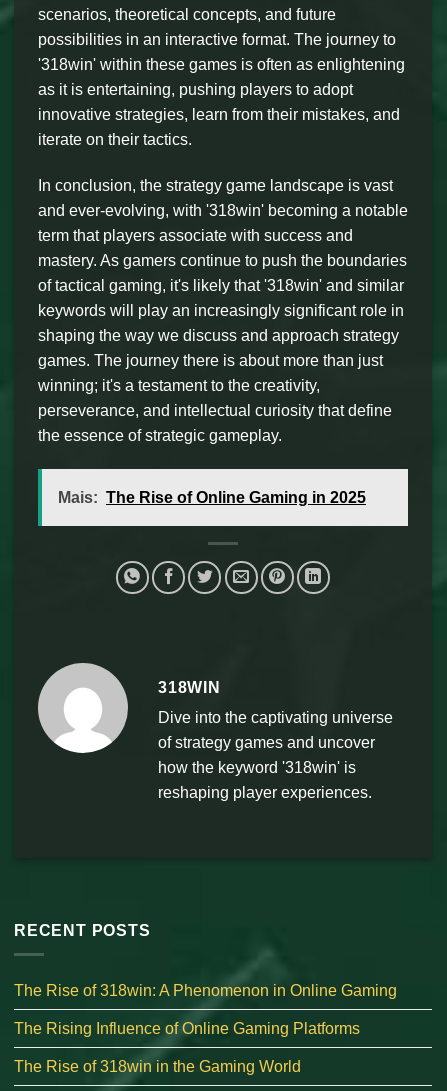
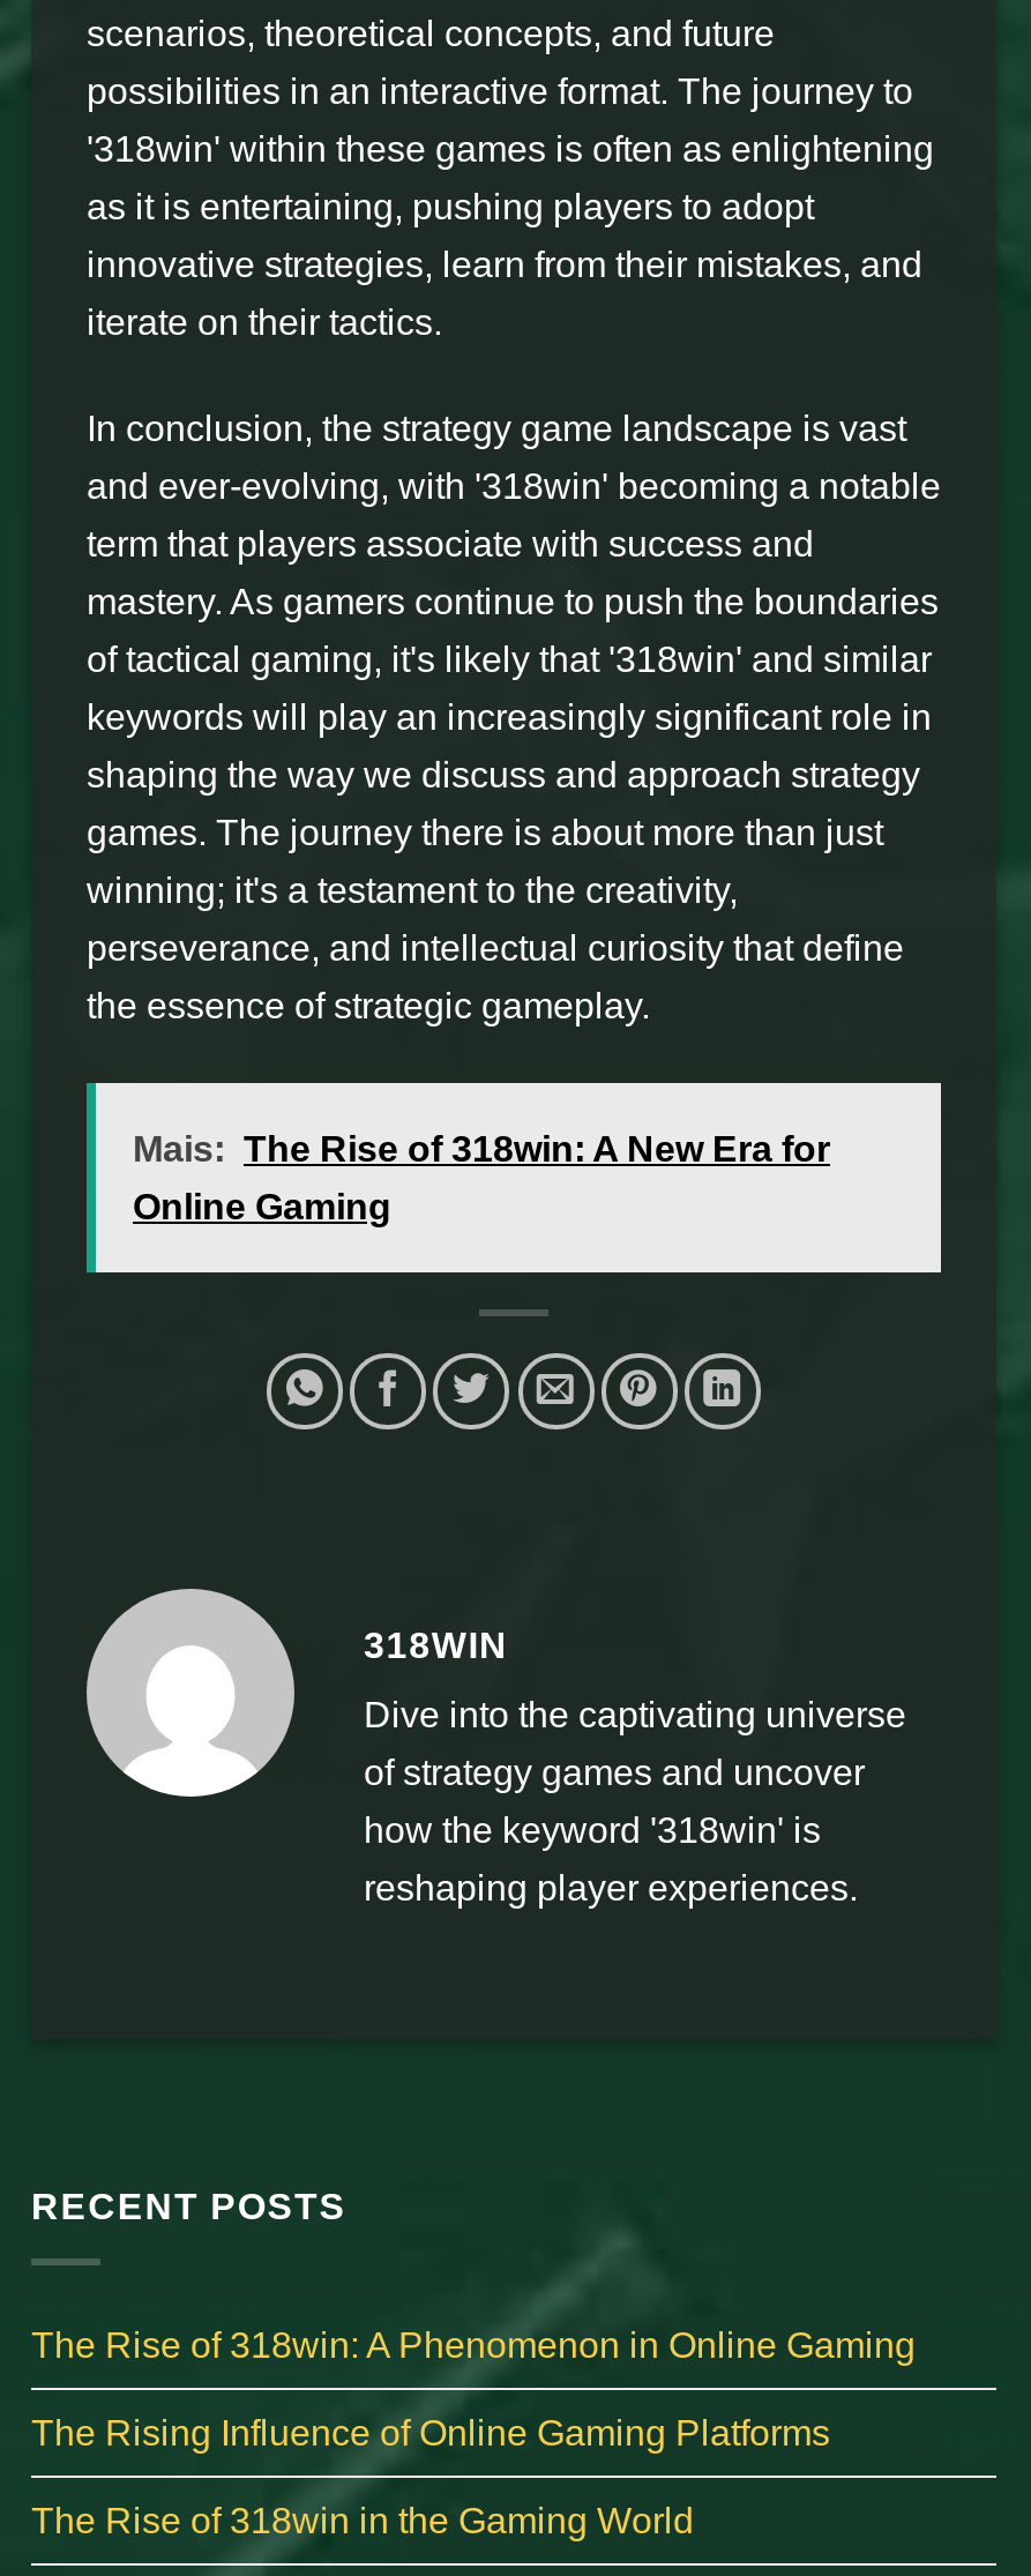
[58,489,366,506] Mais: The Rise of Online Gaming in 2025 -> [133,1128,830,1225] Mais: The Rise of 318win: A New Era for | Online Gaming

